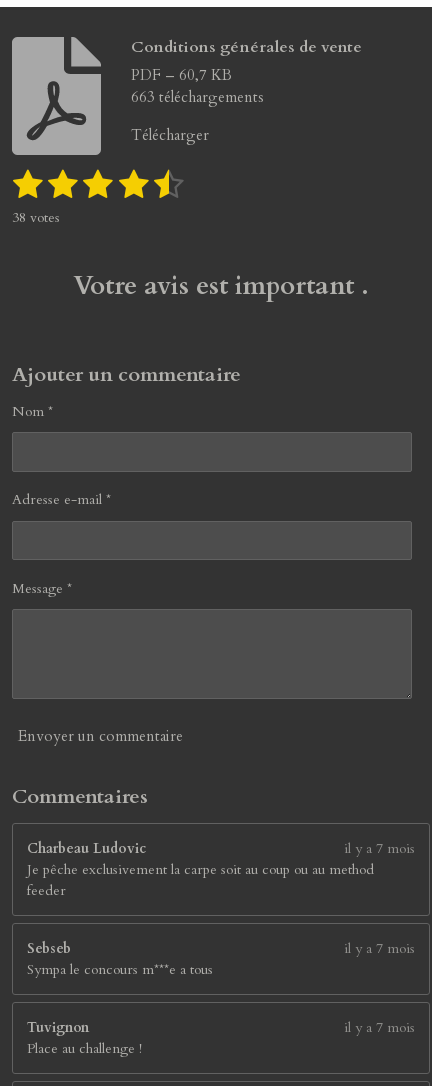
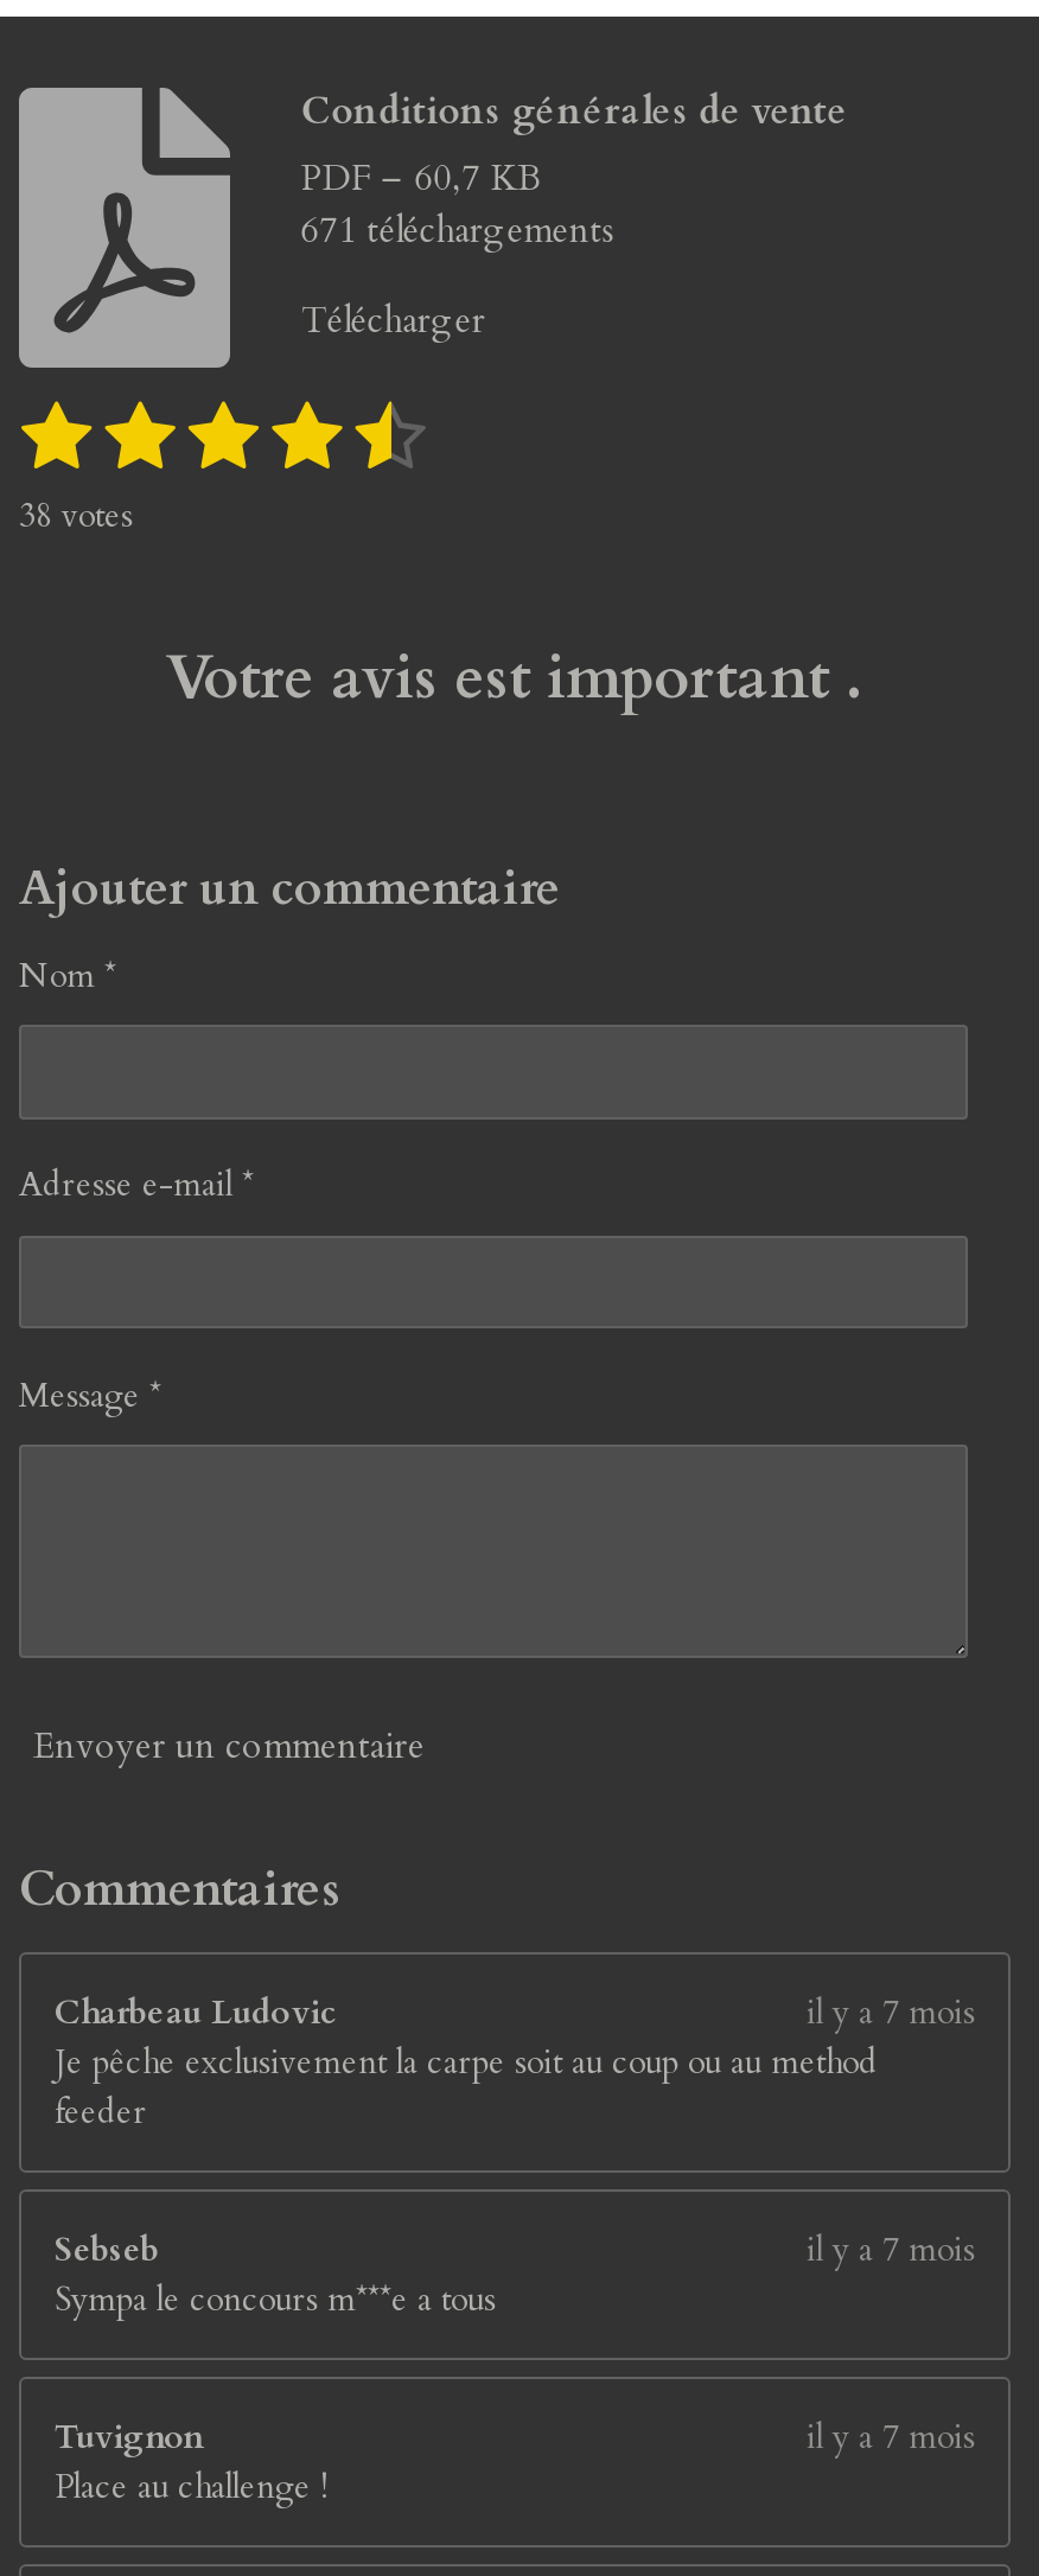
[131,86,264,106] 663 téléchargements -> [301,205,616,253] 671 téléchargements

